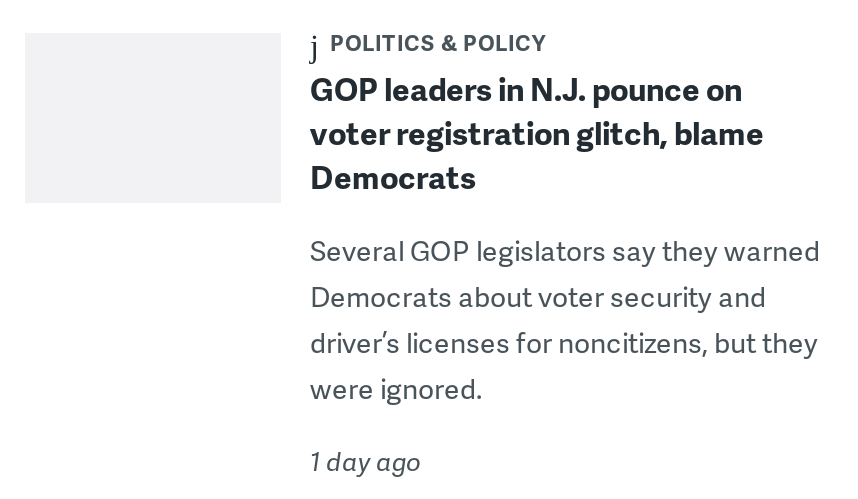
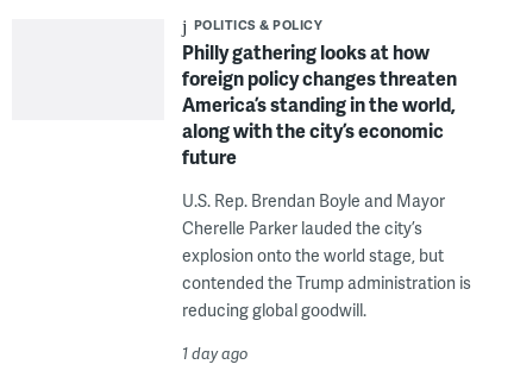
[310,66,764,200] GOP leaders in N.J. pounce on | voter registration glitch, blame | Democrats -> [181,39,456,171] Philly gathering looks at how | foreign policy changes threaten | America’s standing in the world, | along with the city’s economic | future
[310,232,820,408] Several GOP legislators say they warned | Democrats about voter security and | driver’s licenses for noncitizens, but they | were ignored. -> [181,190,471,322] U.S. Rep. Brendan Boyle and Mayor | Cherelle Parker lauded the city’s | explosion onto the world stage, but | contended the Trump administration is | reducing global goodwill.

